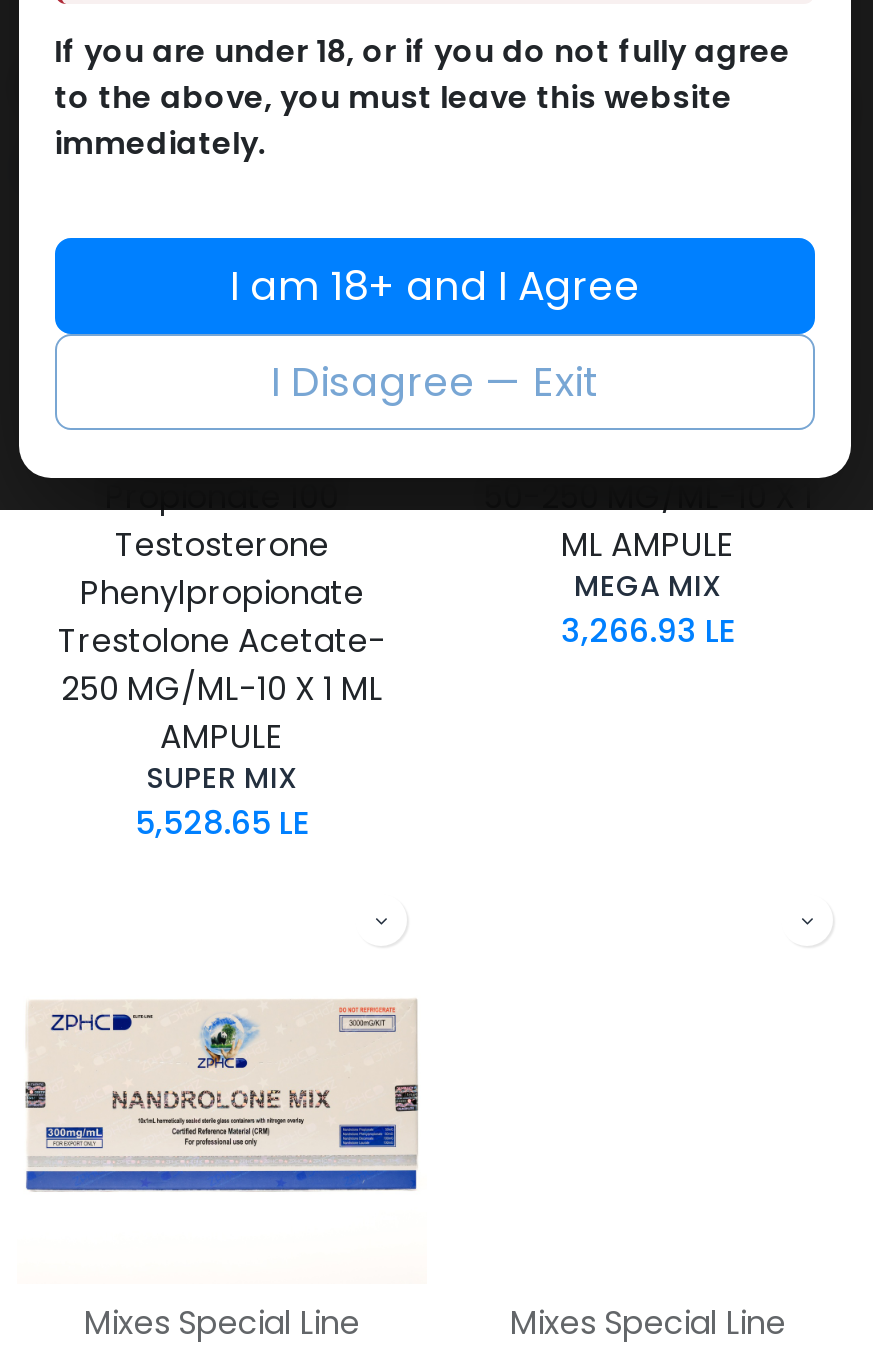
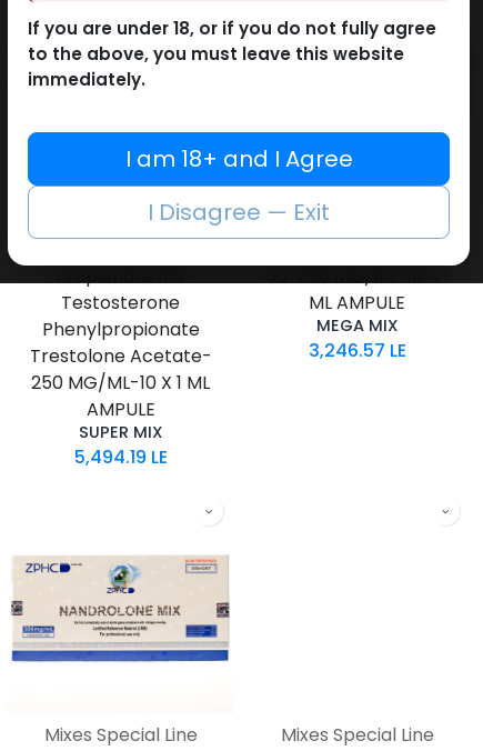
[561,607,735,653] 3,266.93 LE -> [308,337,406,363] 3,246.57 LE
[135,799,309,845] 5,528.65 LE -> [74,444,167,469] 5,494.19 LE

